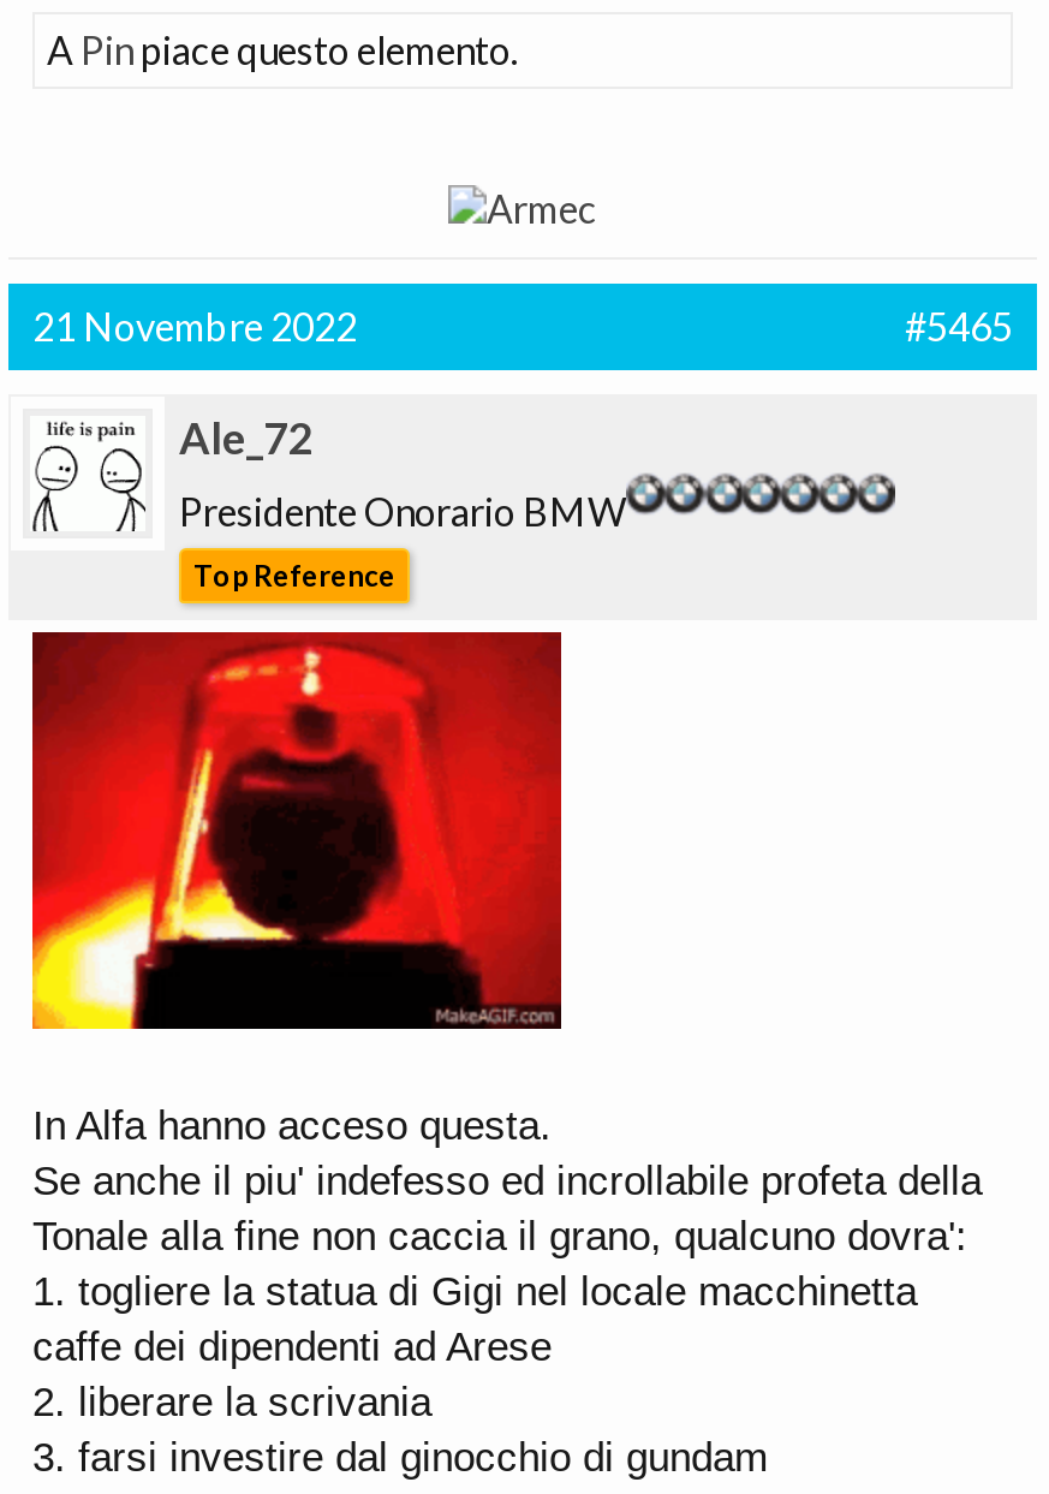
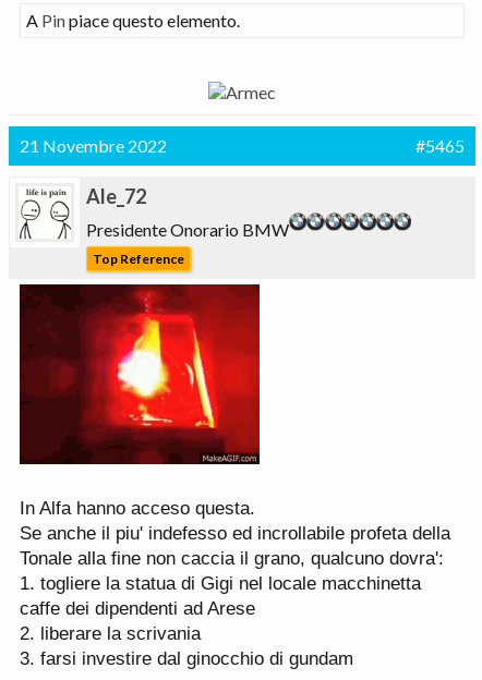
[30,630,540,1031] [image] -> [19,283,249,465] [image]

